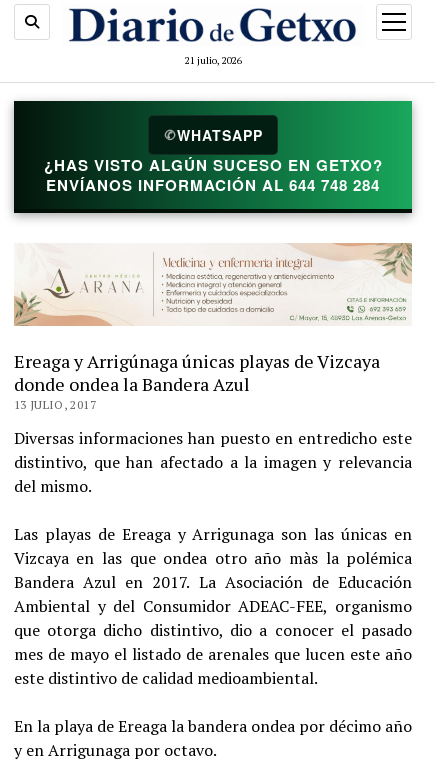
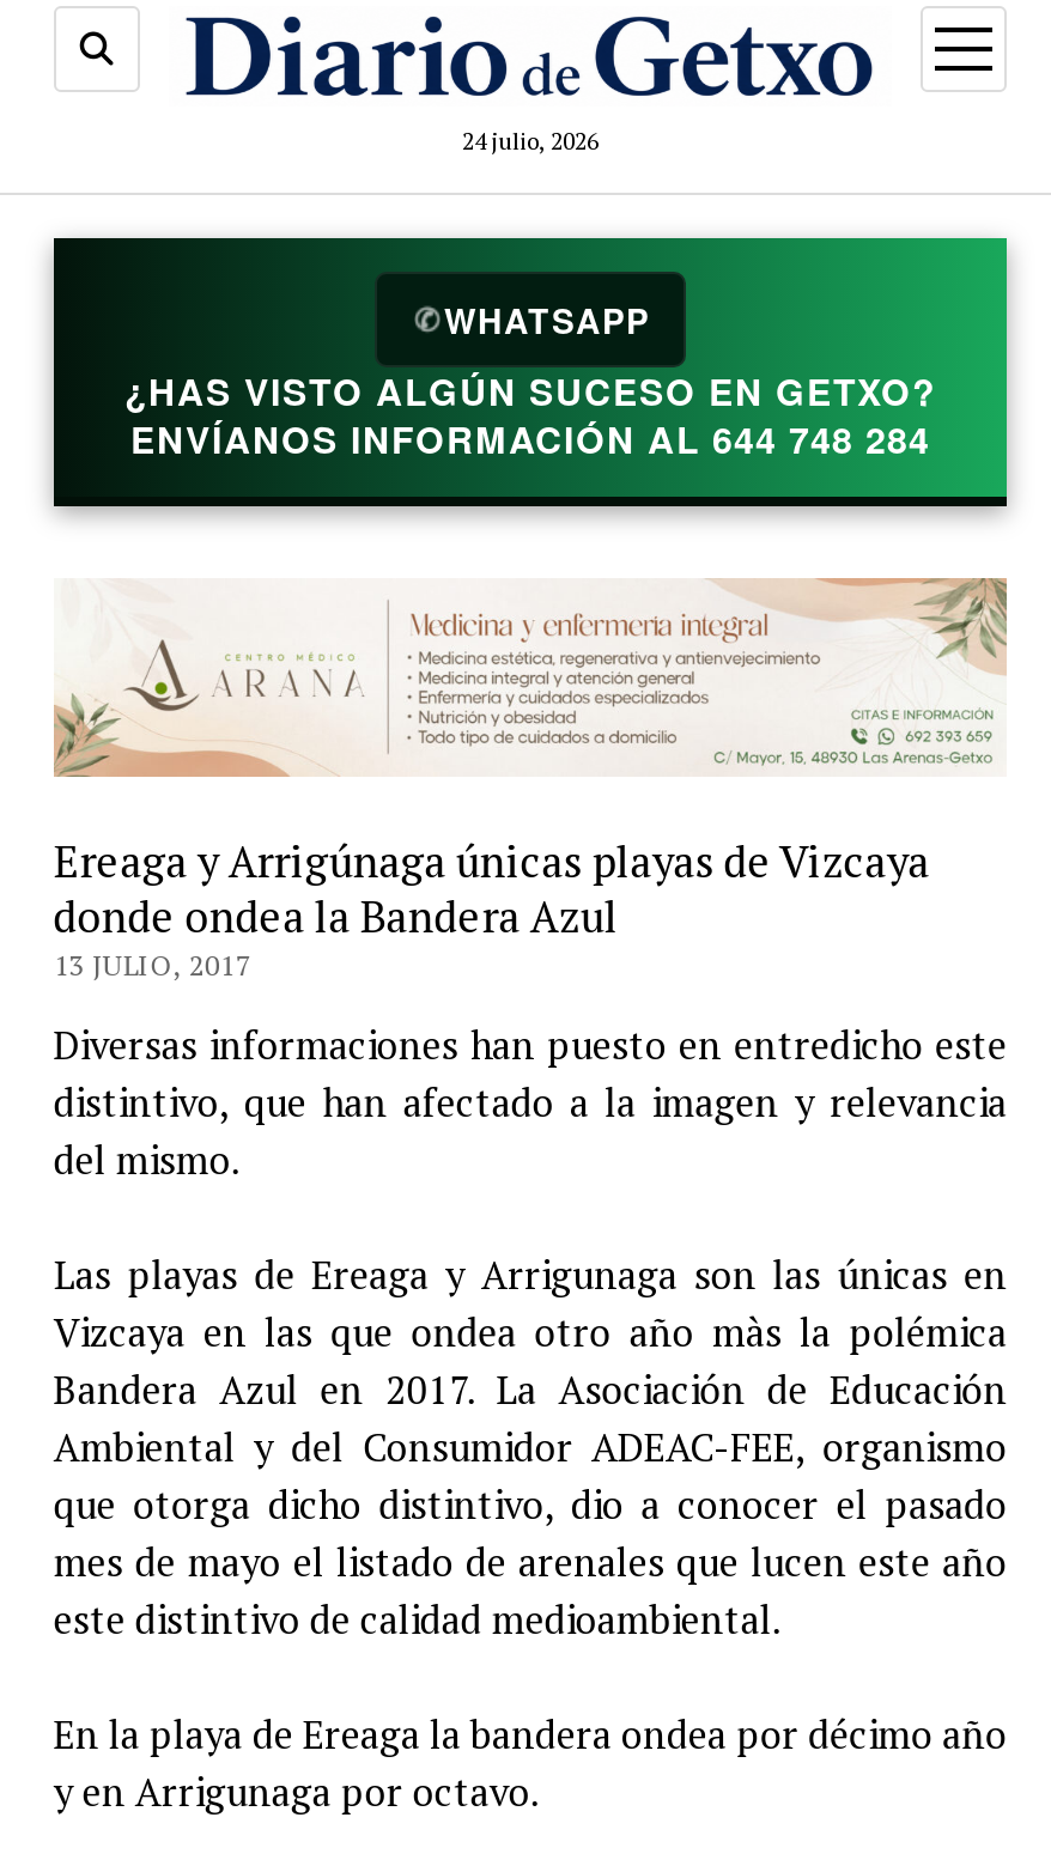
[184,54,241,67] 21 julio, 2026 -> [462,126,599,157] 24 julio, 2026

